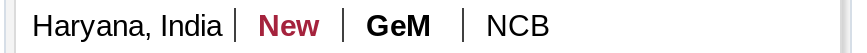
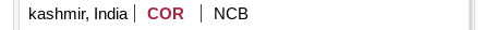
[32,8,432,42] Haryana, India | New | GeM -> [28,4,184,23] kashmir, India | COR

